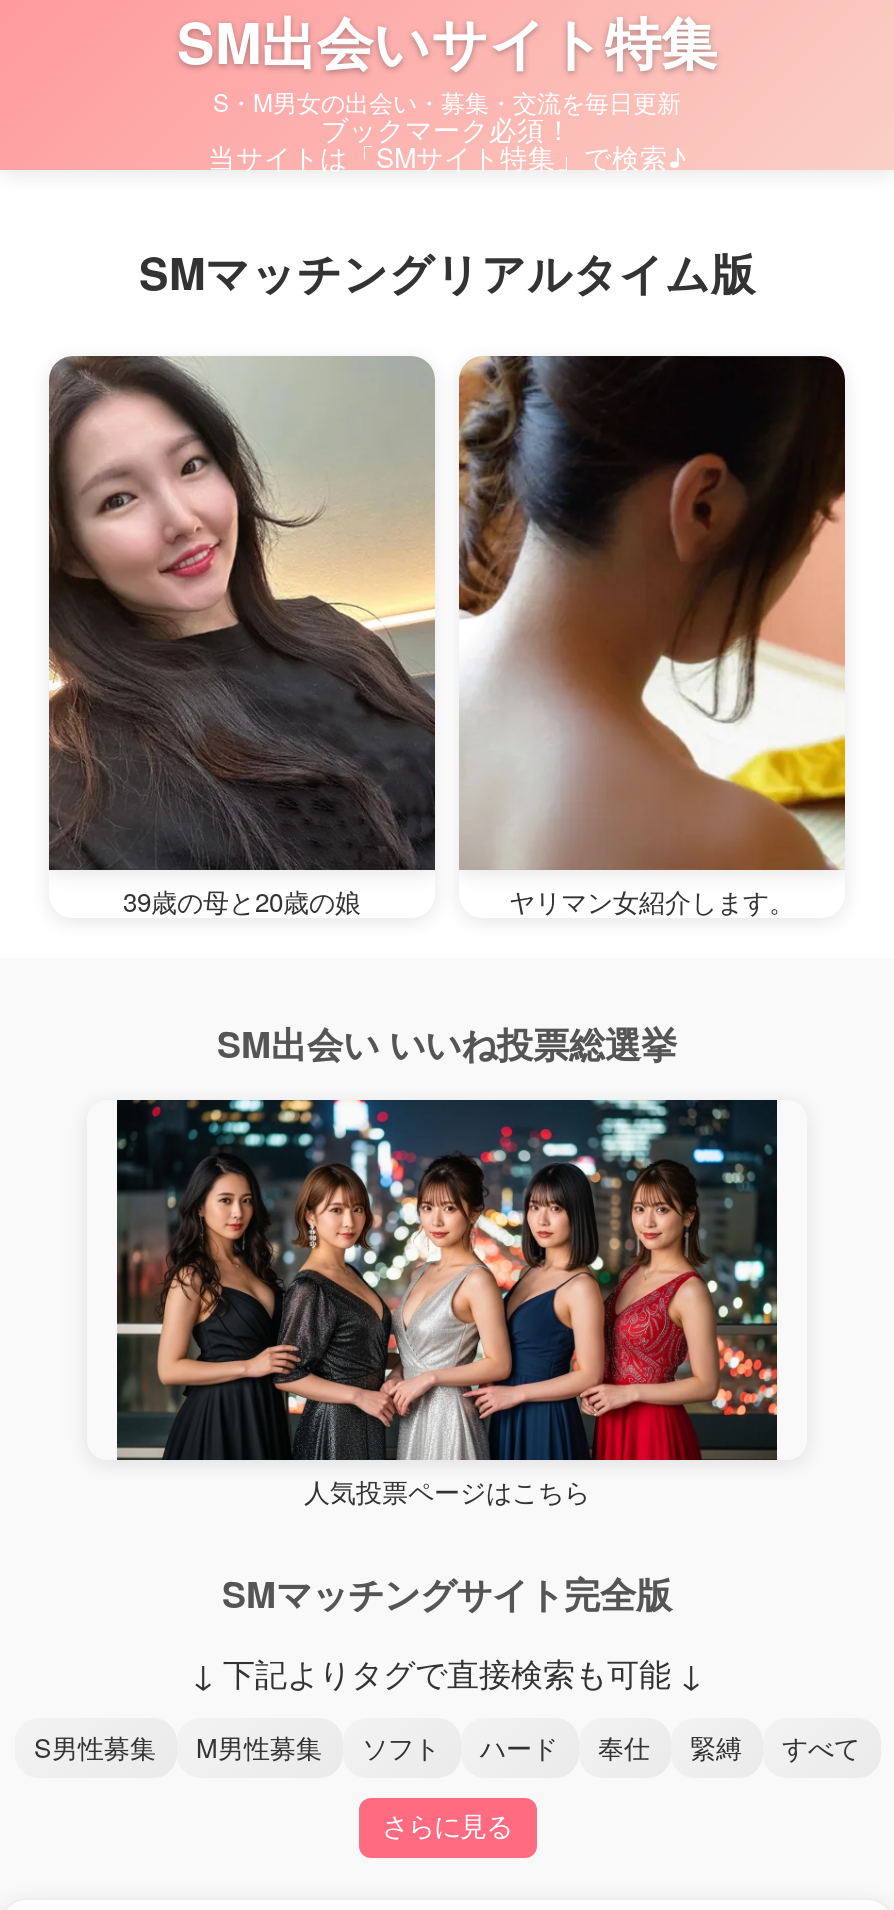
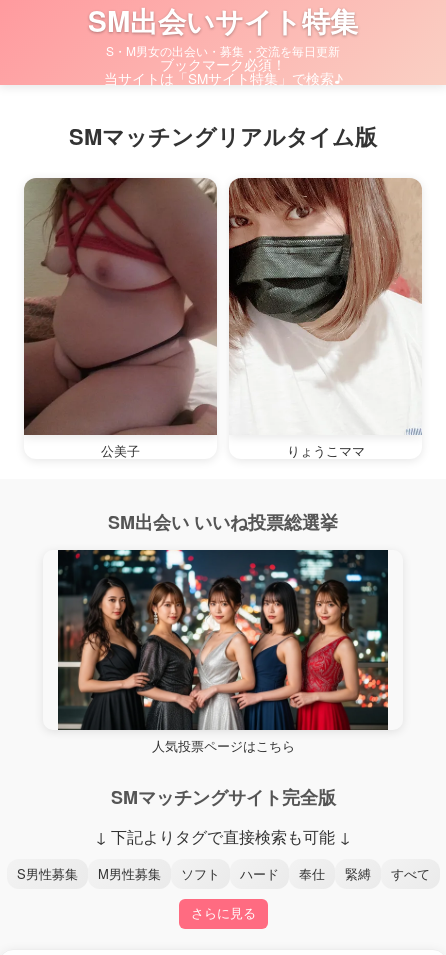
[49,356,795,921] [image] | 39歳の母と20歳の娘 | ヤリマン女紹介します。 -> [23,177,364,460] [image] | 公美子 | りょうこママ
[457,354,847,872] [image] -> [228,177,422,434] [image]

